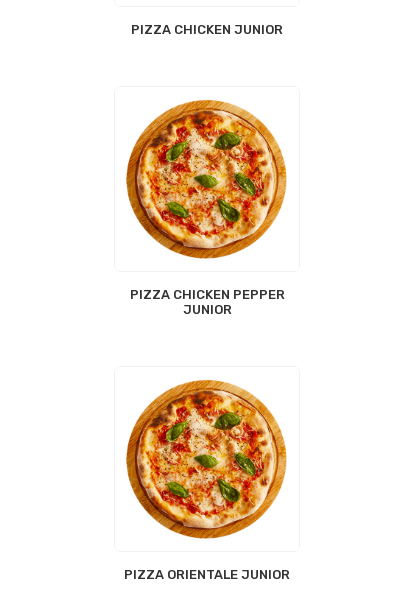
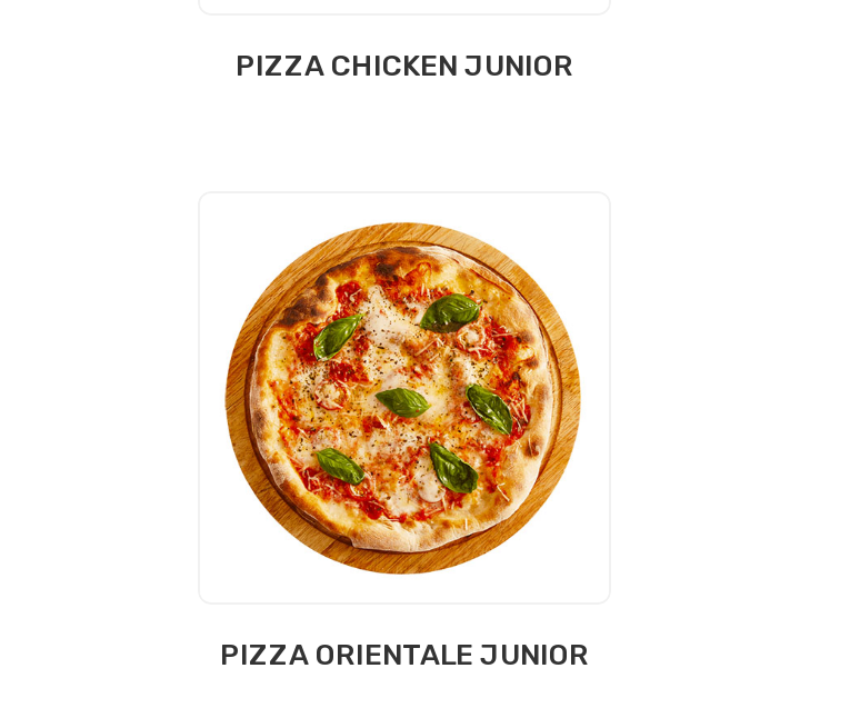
[129,287,284,317] PIZZA CHICKEN PEPPER | JUNIOR -> none

